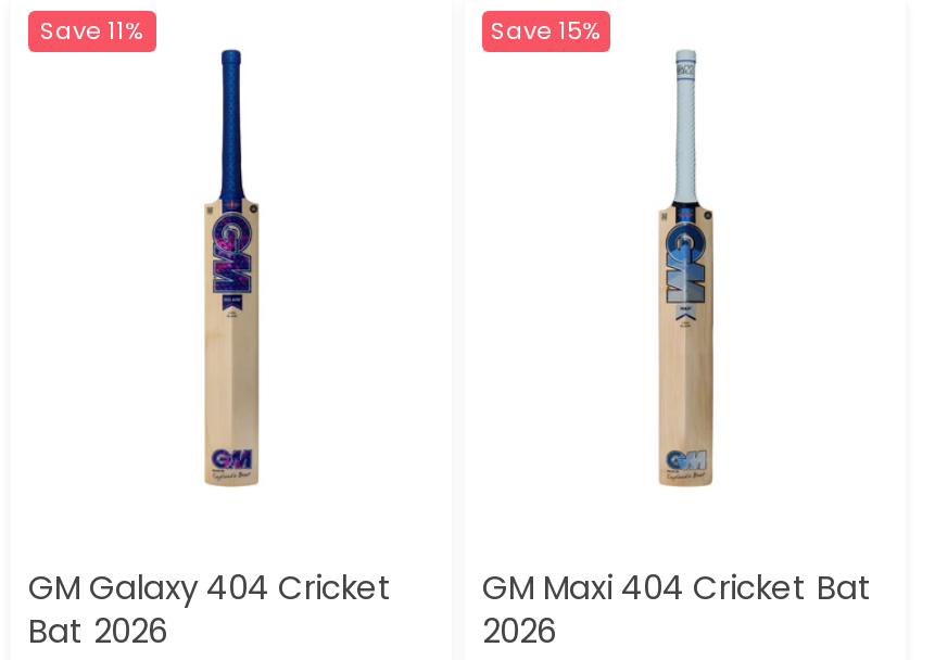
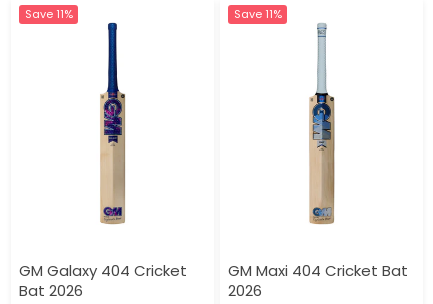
[491,14,602,48] Save 15% -> [233,6,281,22] Save 11%

